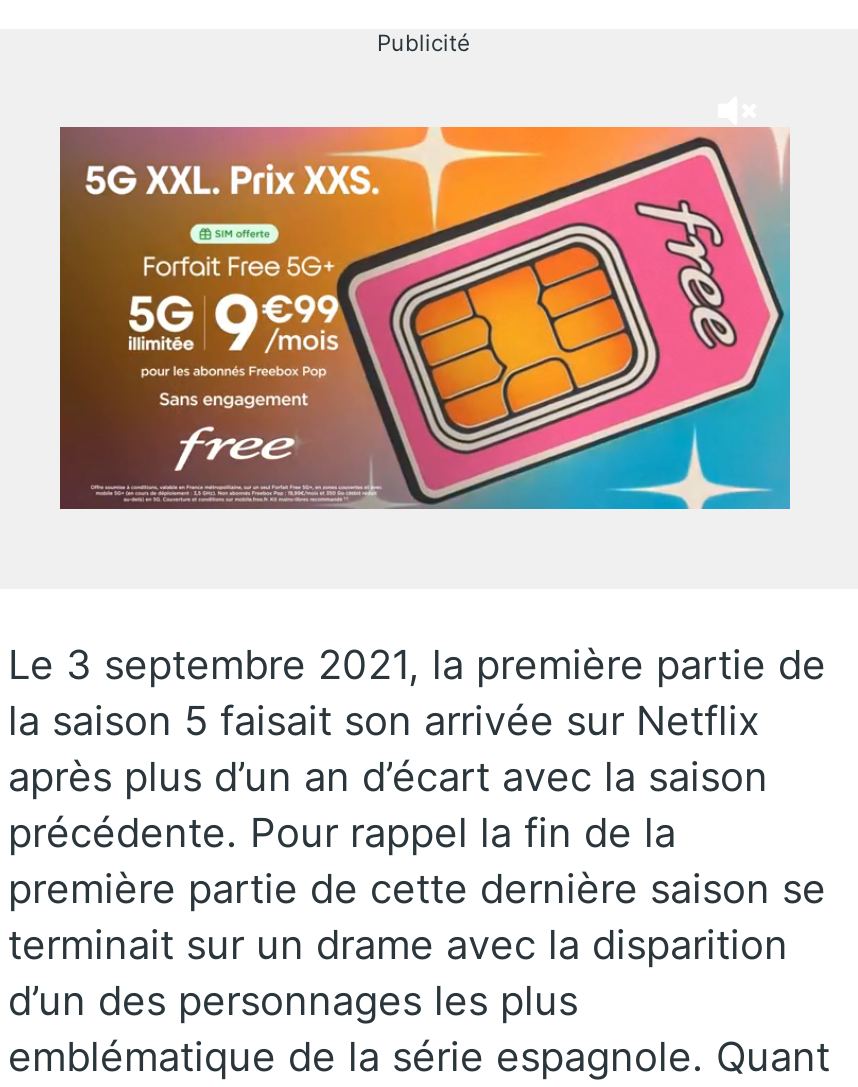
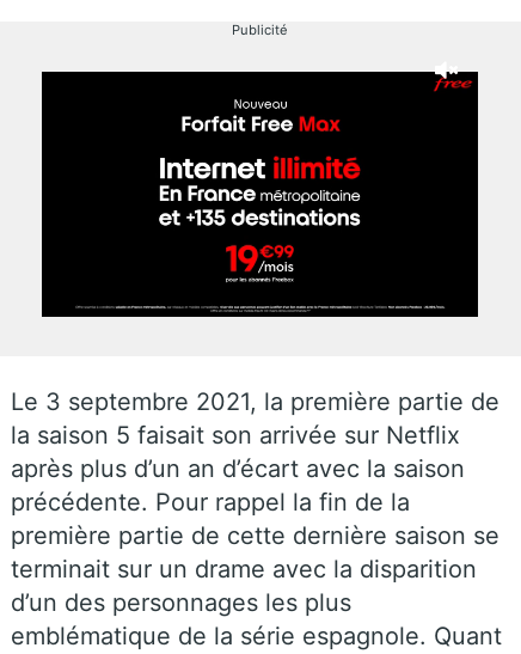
[58,113,792,523] [image] -> [41,71,479,318] [image]

